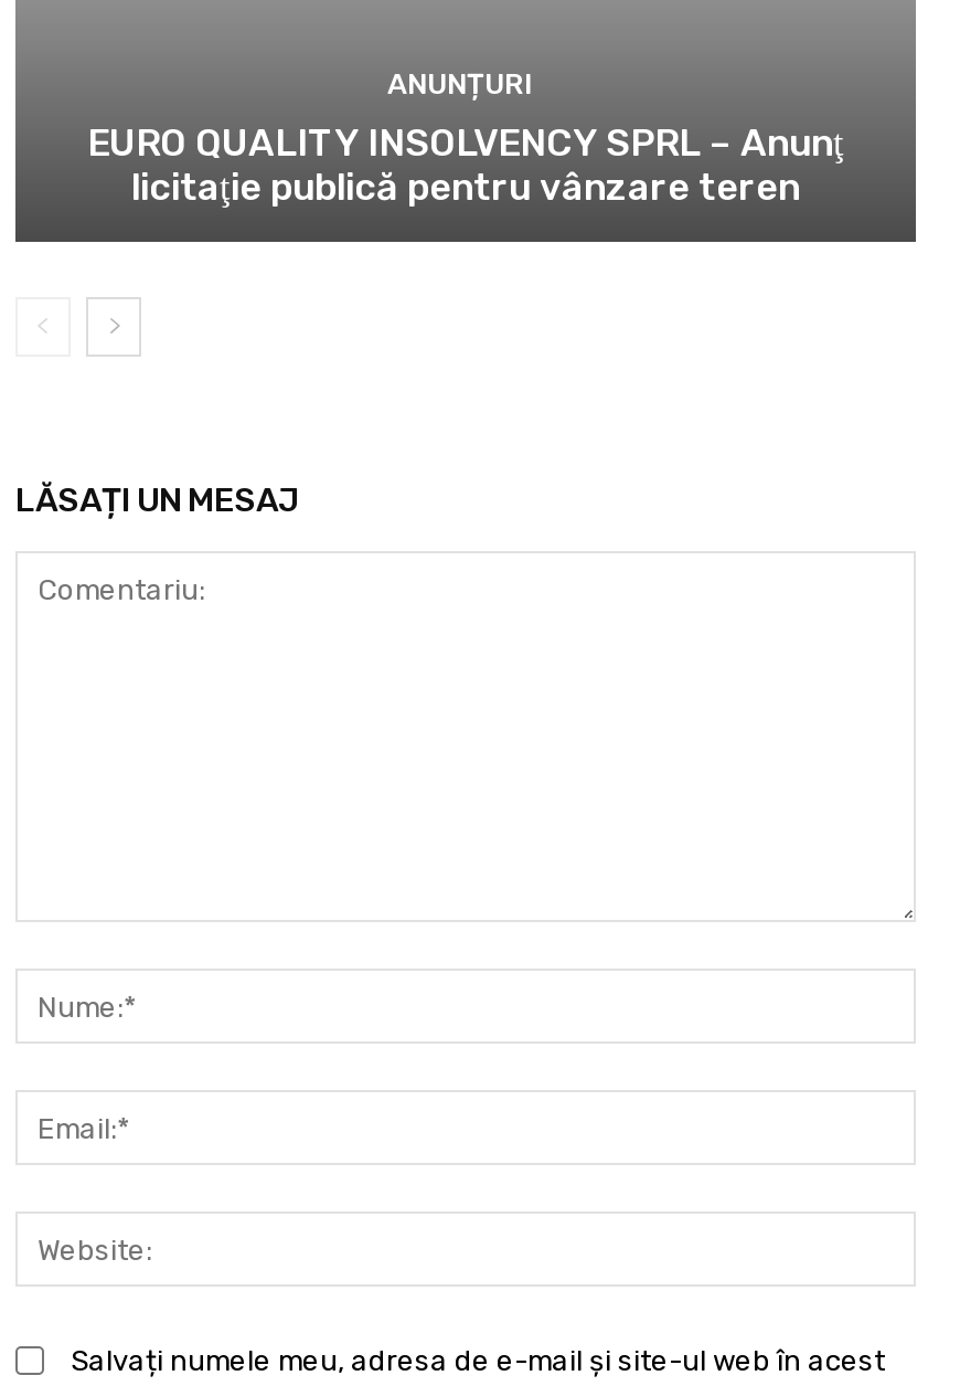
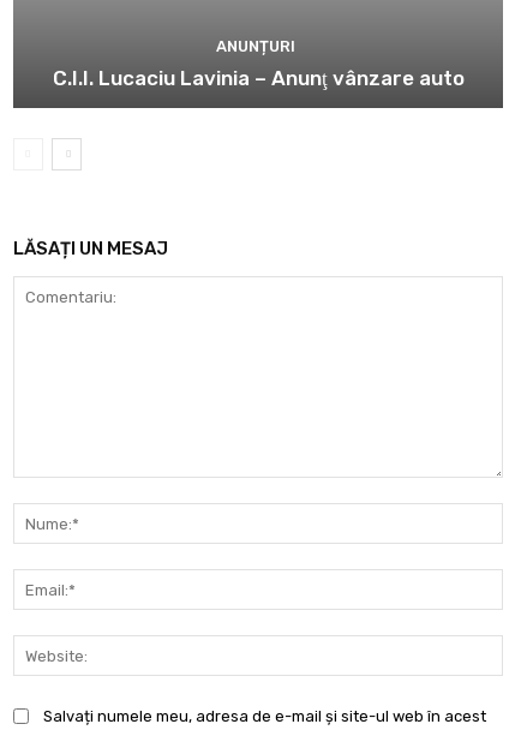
[87,121,844,210] EURO QUALITY INSOLVENCY SPRL – Anunţ | licitaţie publică pentru vânzare teren -> [52,67,464,91] C.I.I. Lucaciu Lavinia – Anunţ vânzare auto

